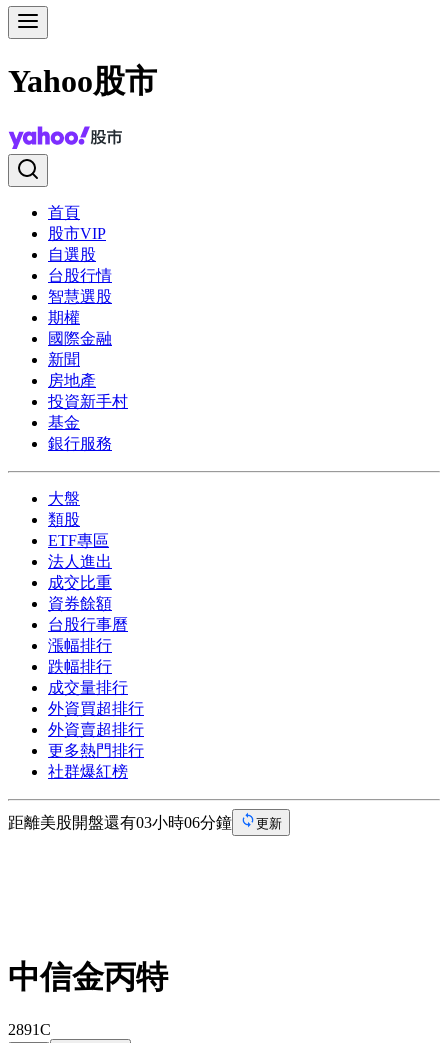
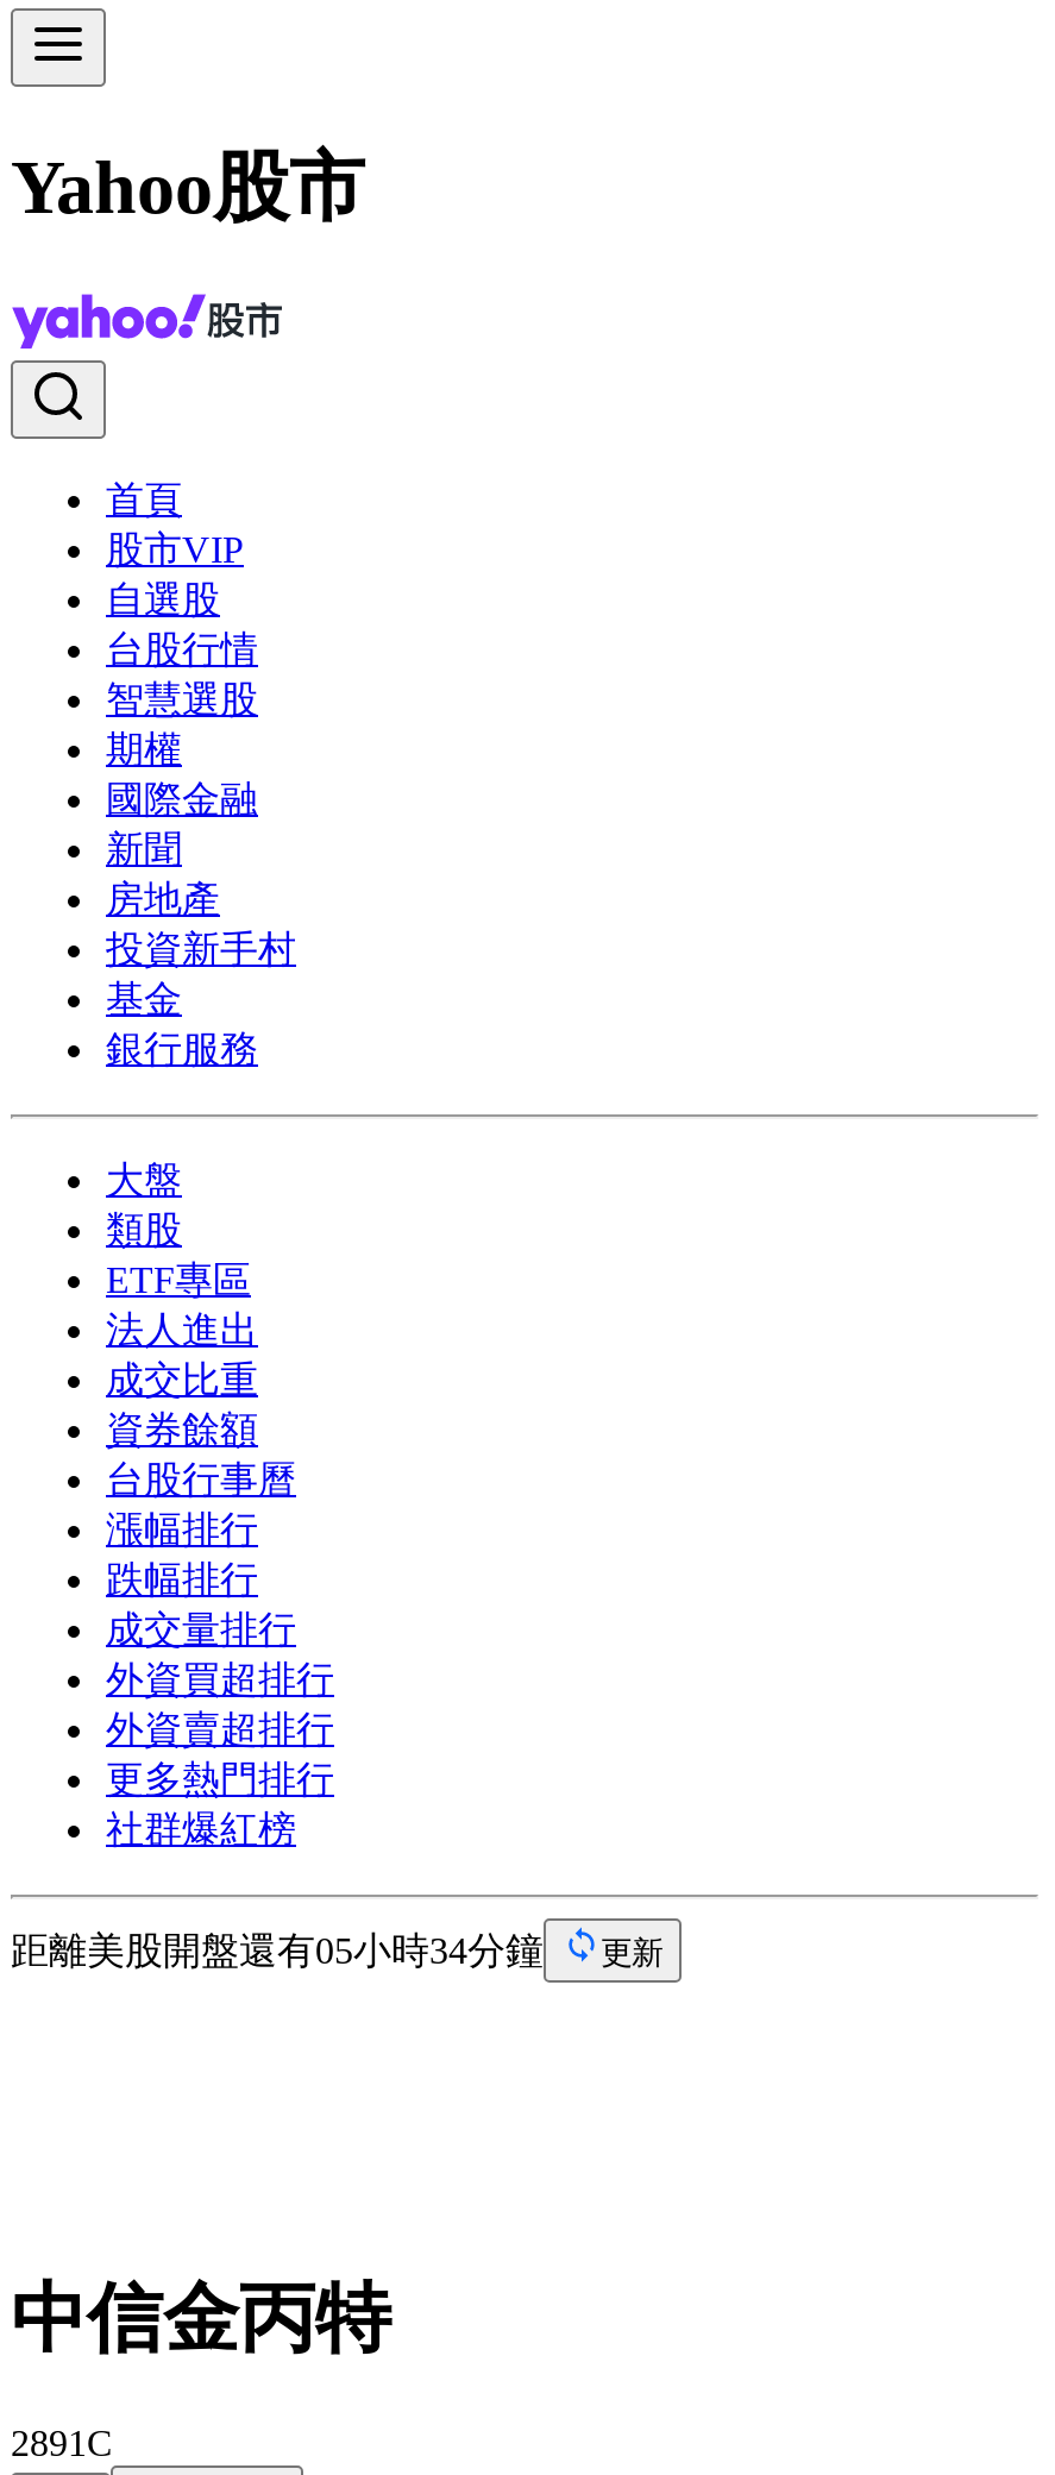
[8,814,232,831] 距離美股開盤還有03小時06分鐘 -> [11,1930,544,1970] 距離美股開盤還有05小時34分鐘

